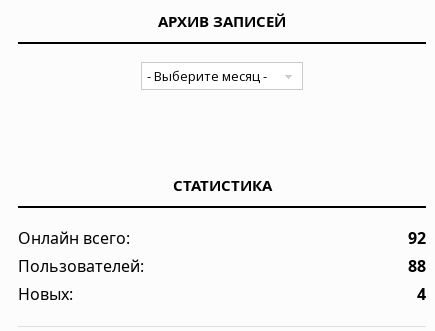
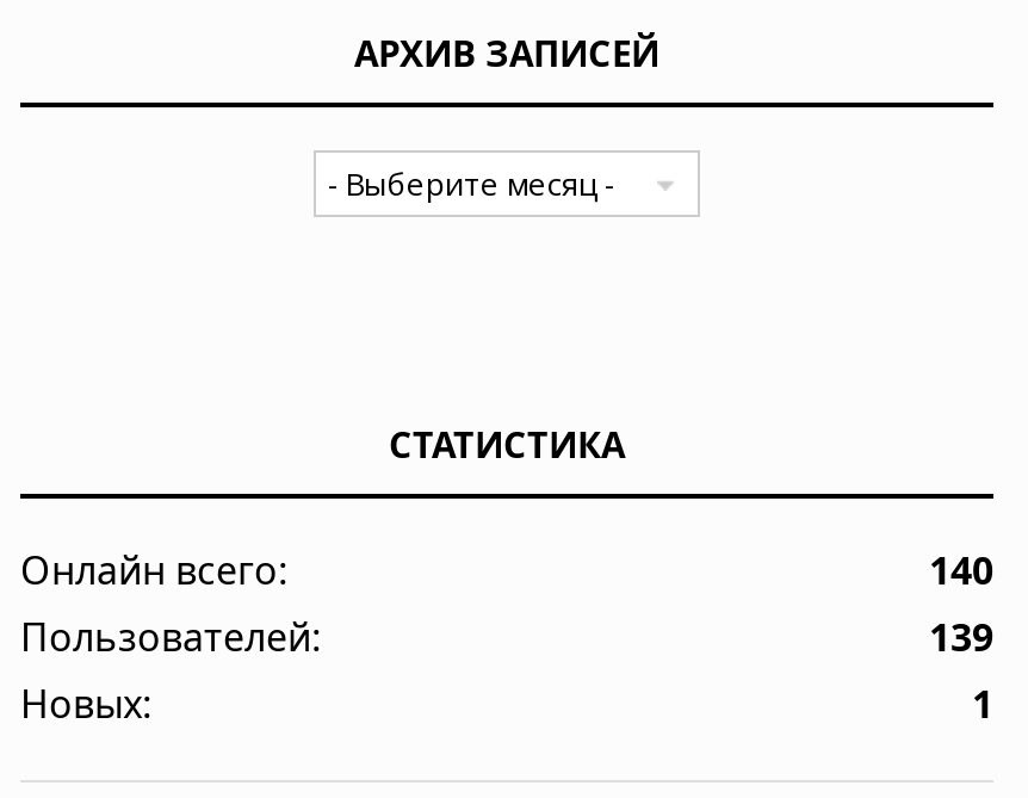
[408,227,426,249] 92 -> [929,544,993,596] 140
[408,255,426,277] 88 -> [929,610,993,663] 139
[417,283,426,305] 4 -> [972,677,993,730] 1

